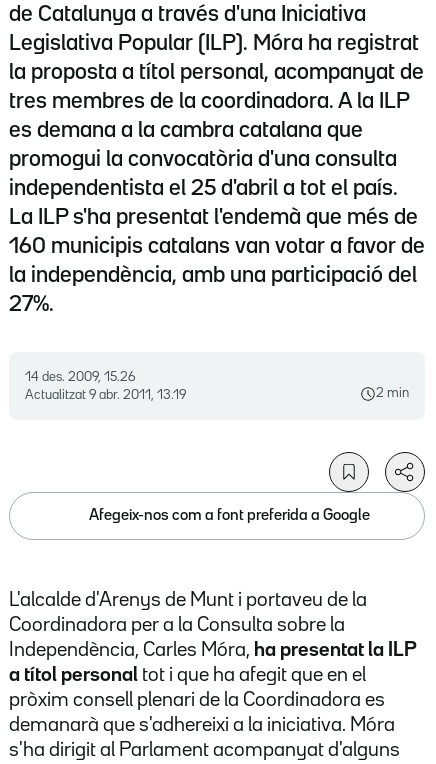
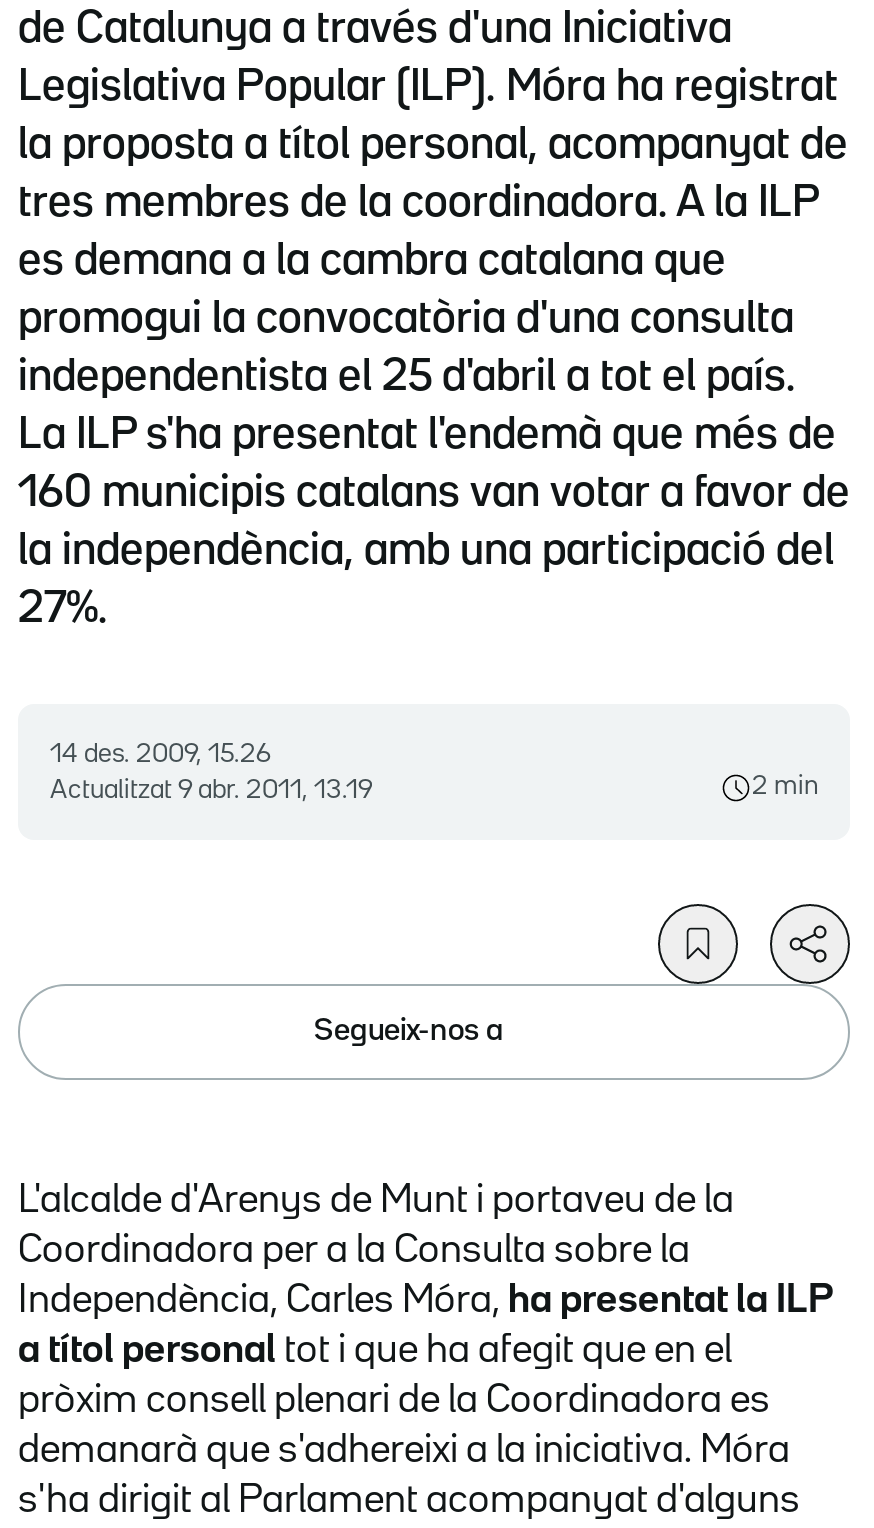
[89,509,370,523] Afegeix-nos com a font preferida a Google -> [314,1017,504,1045] Segueix-nos a

